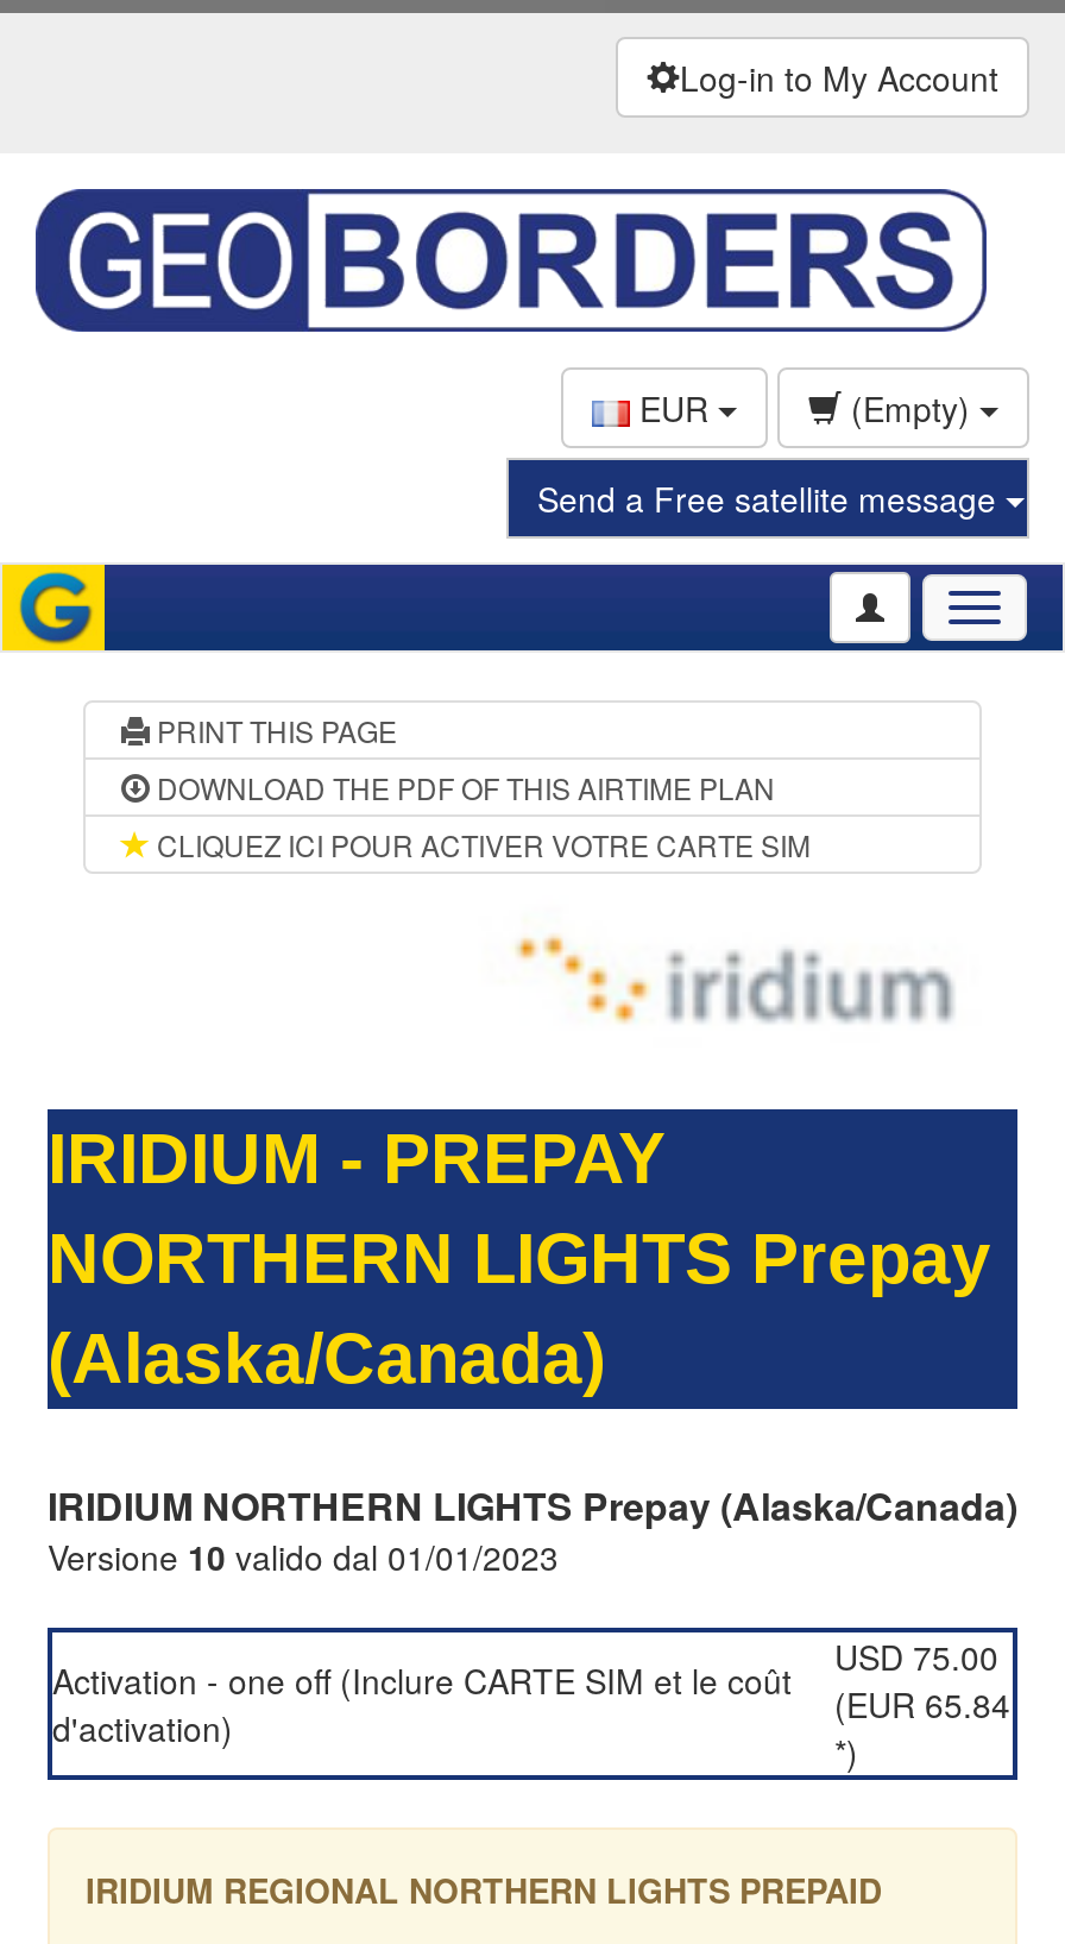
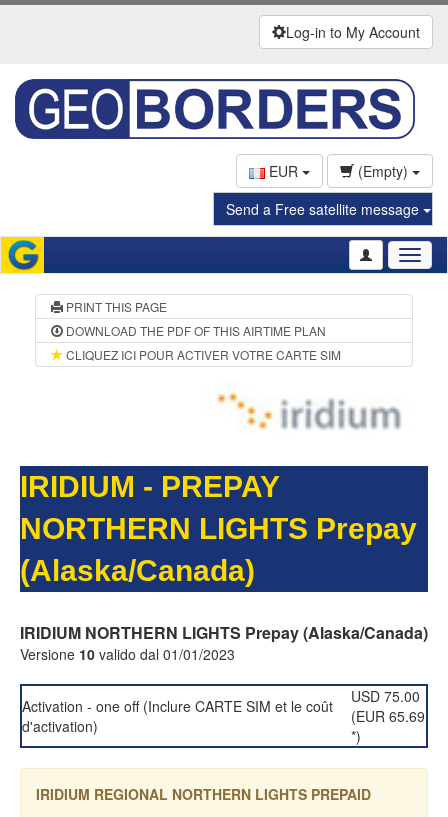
[52,1632,1010,1728] Activation - one off (Inclure CARTE SIM et le coût (EUR 65.84 USD 75.00 -> [22,686,425,726] Activation - one off (Inclure CARTE SIM et le coût (EUR 65.69 USD 75.00

